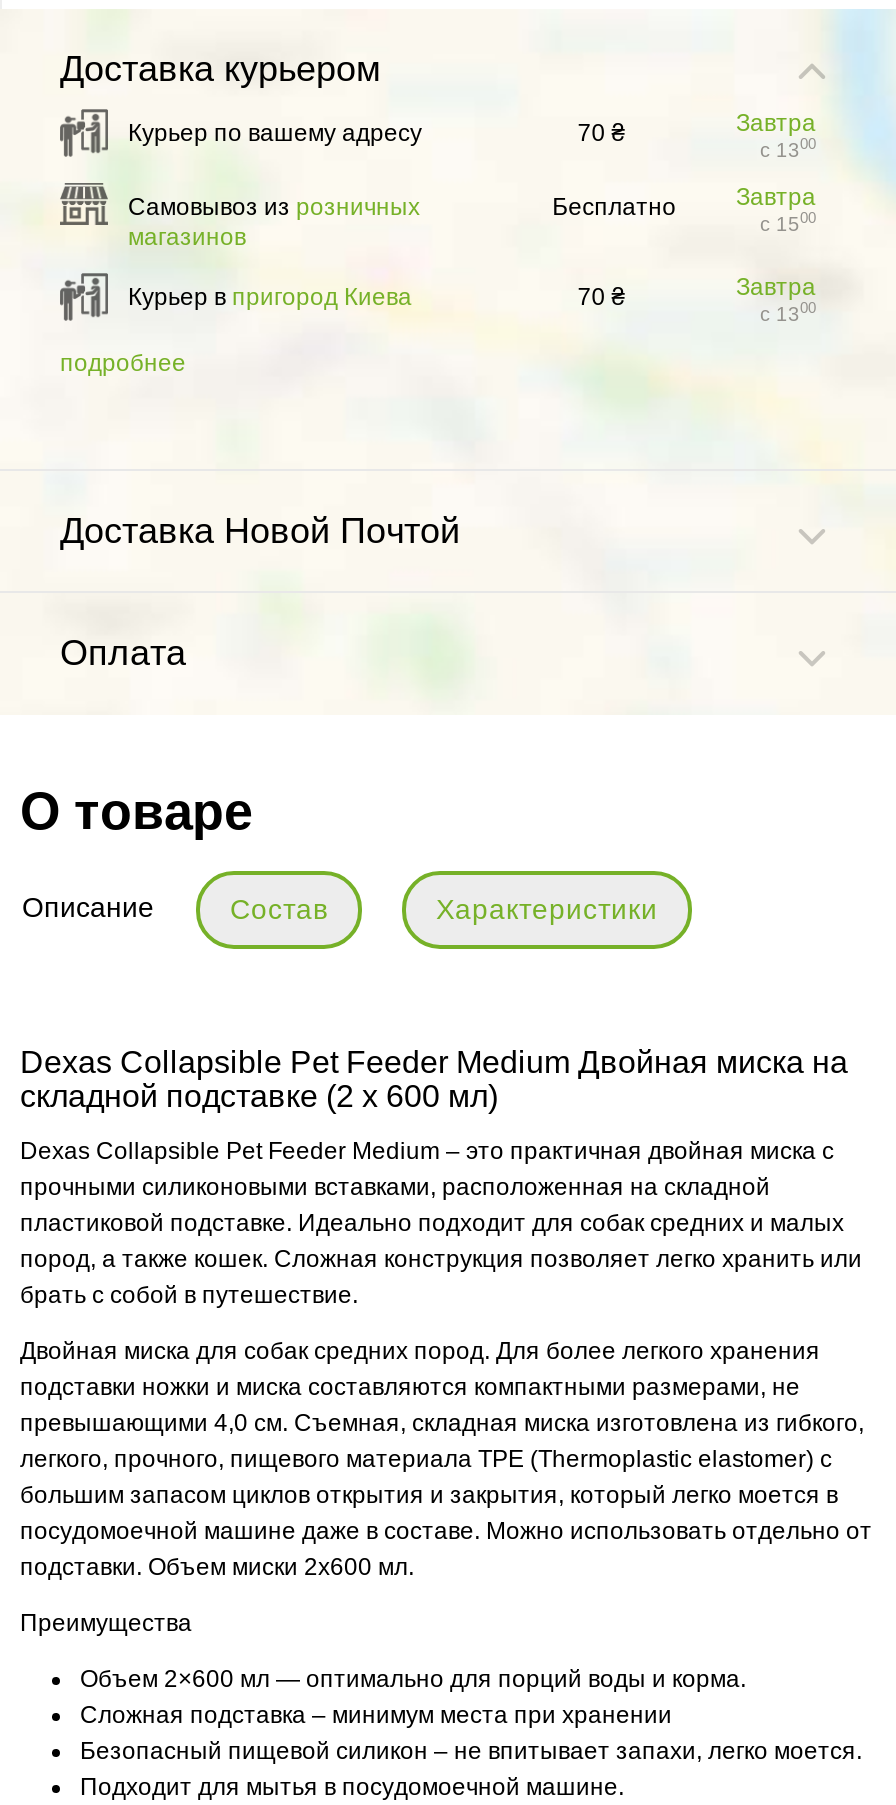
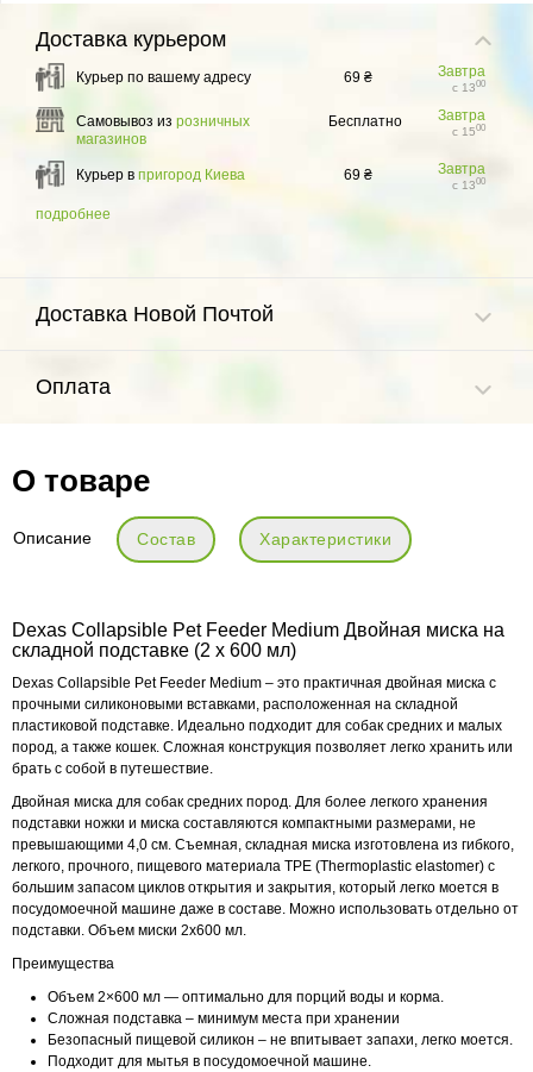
[578,119,626,147] 70 ₴ -> [344,69,372,86] 69 ₴
[578,283,626,311] 70 ₴ -> [344,167,372,183] 69 ₴

